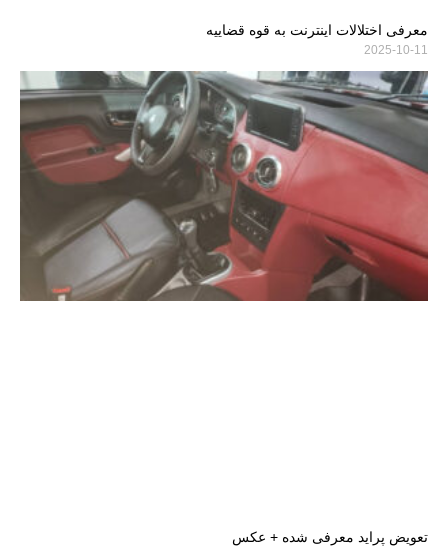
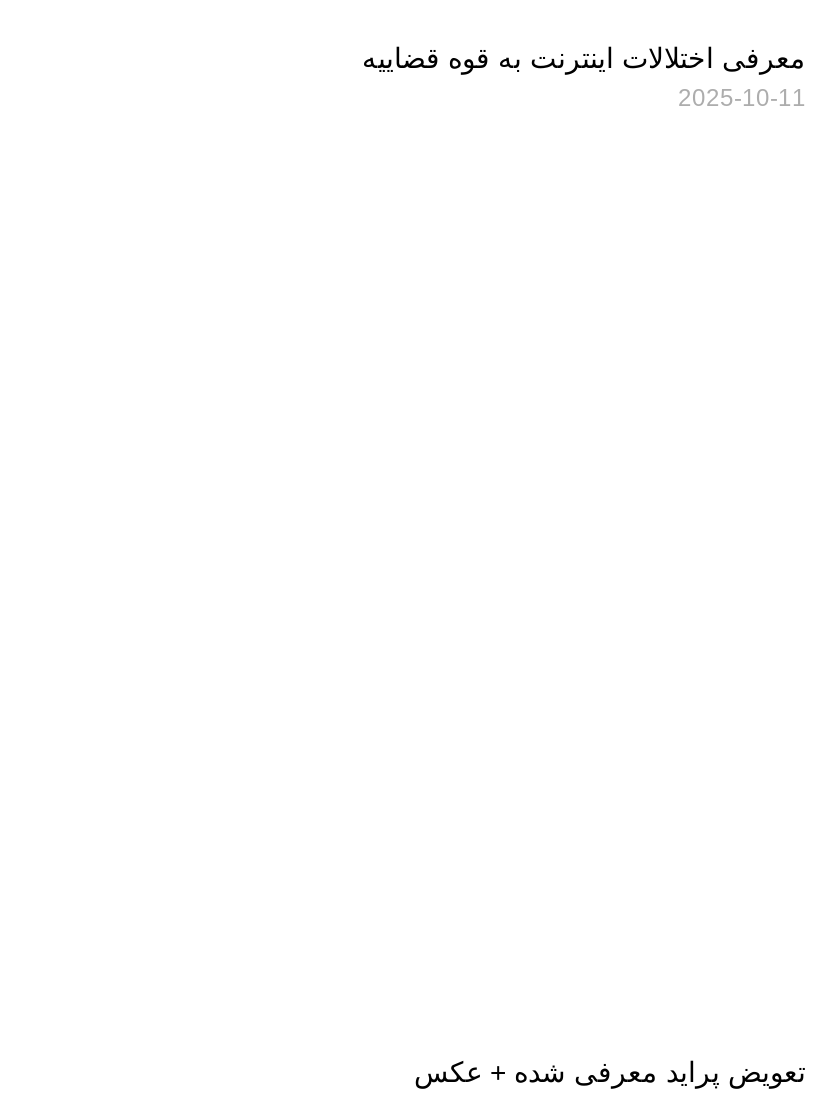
[19,70,429,302] [image] -> none

